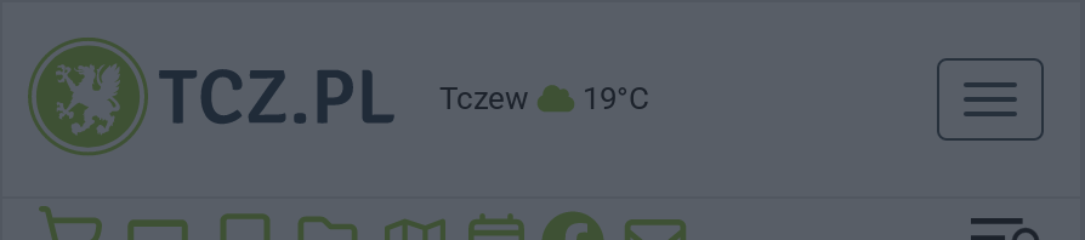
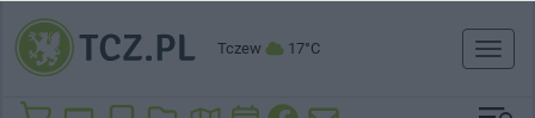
[439,80,648,116] Tczew 19°C -> [217,39,320,57] Tczew 17°C

